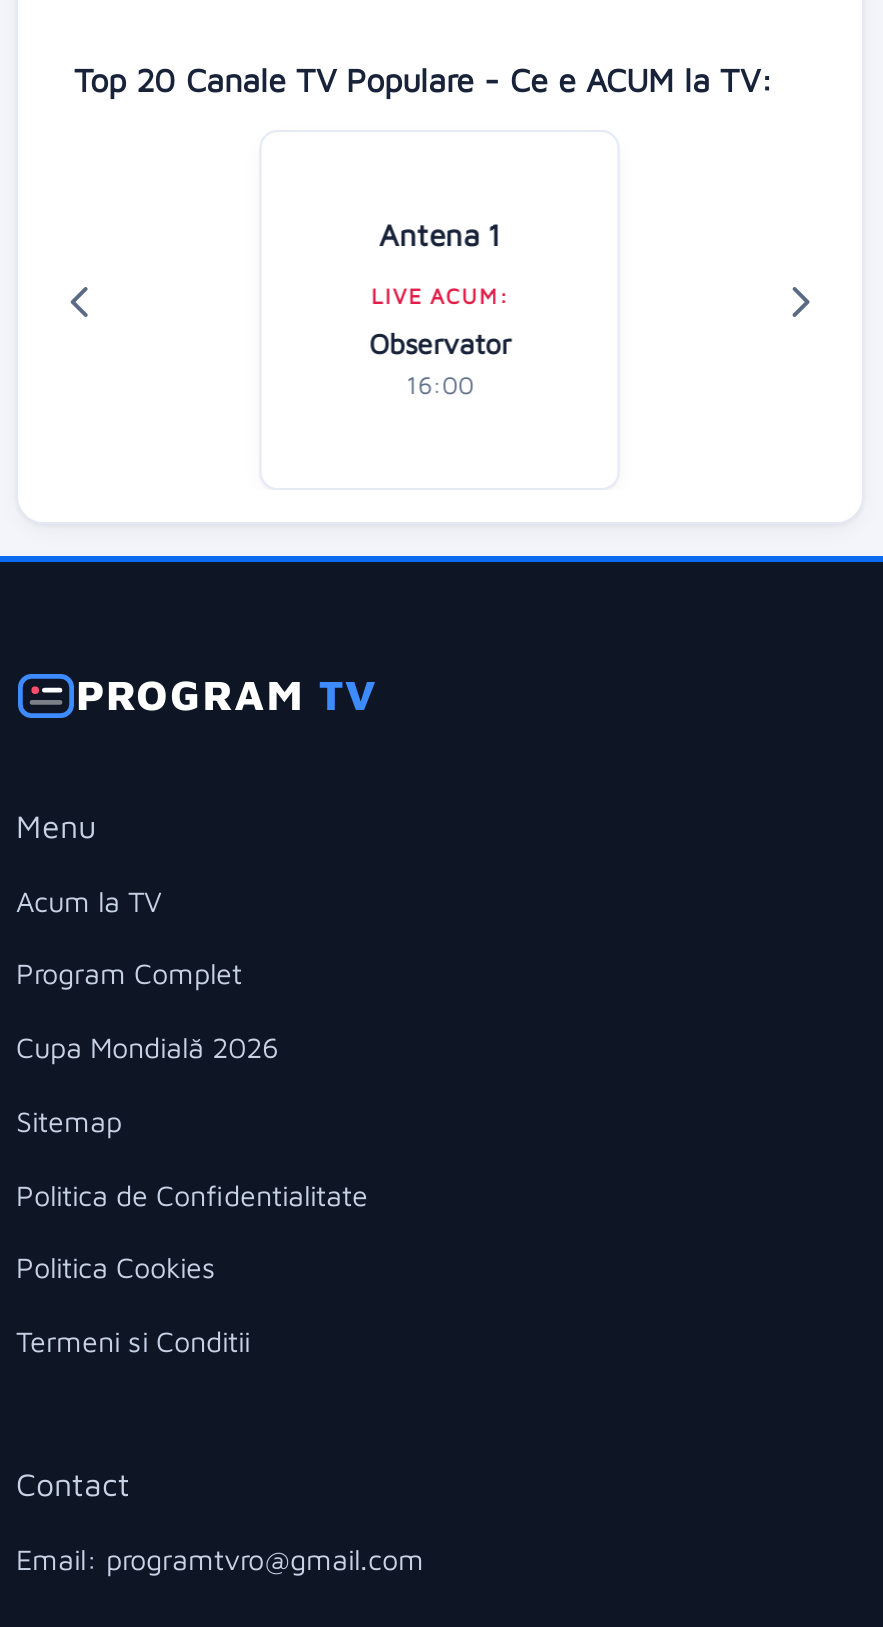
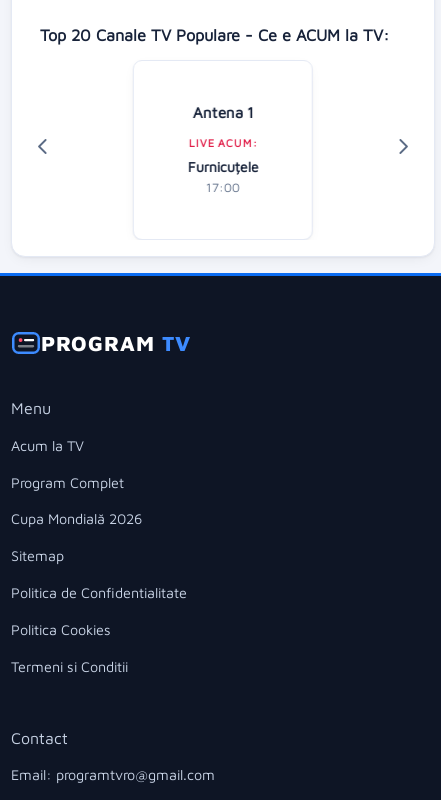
[369,325,511,399] Observator | 16:00 -> [187,158,258,195] Furnicuțele | 17:00

